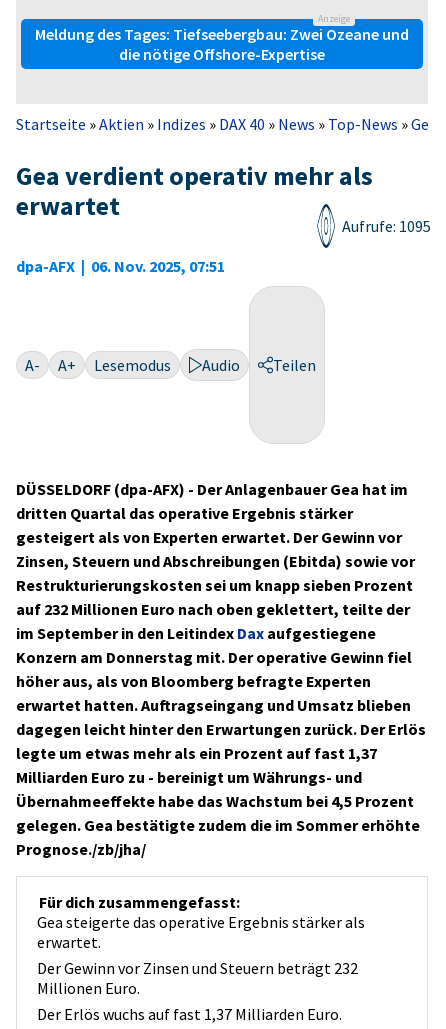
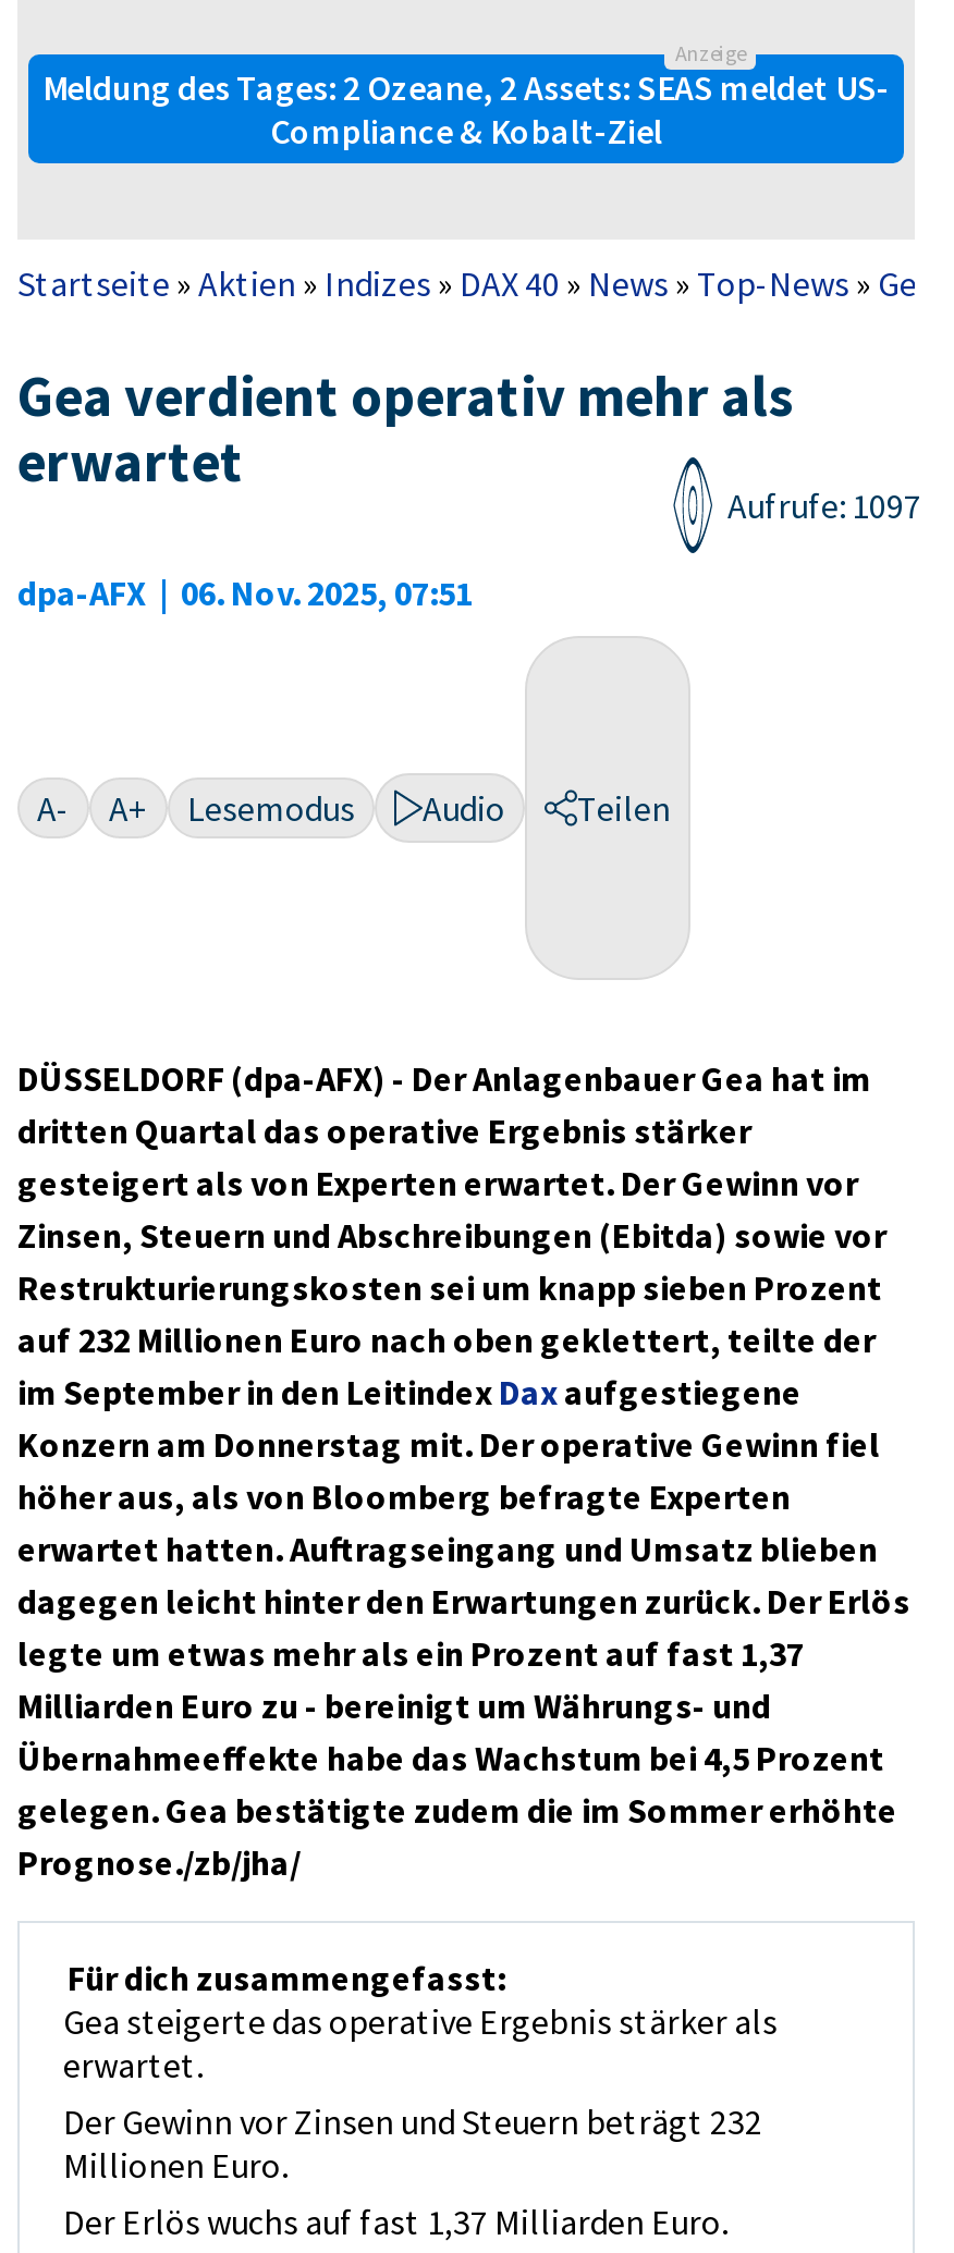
[35,24,409,64] Meldung des Tages: Tiefseebergbau: Zwei Ozeane und | die nötige Offshore-Expertise -> [42,65,890,152] Meldung des Tages: 2 Ozeane, 2 Assets: SEAS meldet US- | Compliance & Kobalt-Ziel
[342,216,431,236] Aufrufe: 1095 -> [727,484,921,527] Aufrufe: 1097

